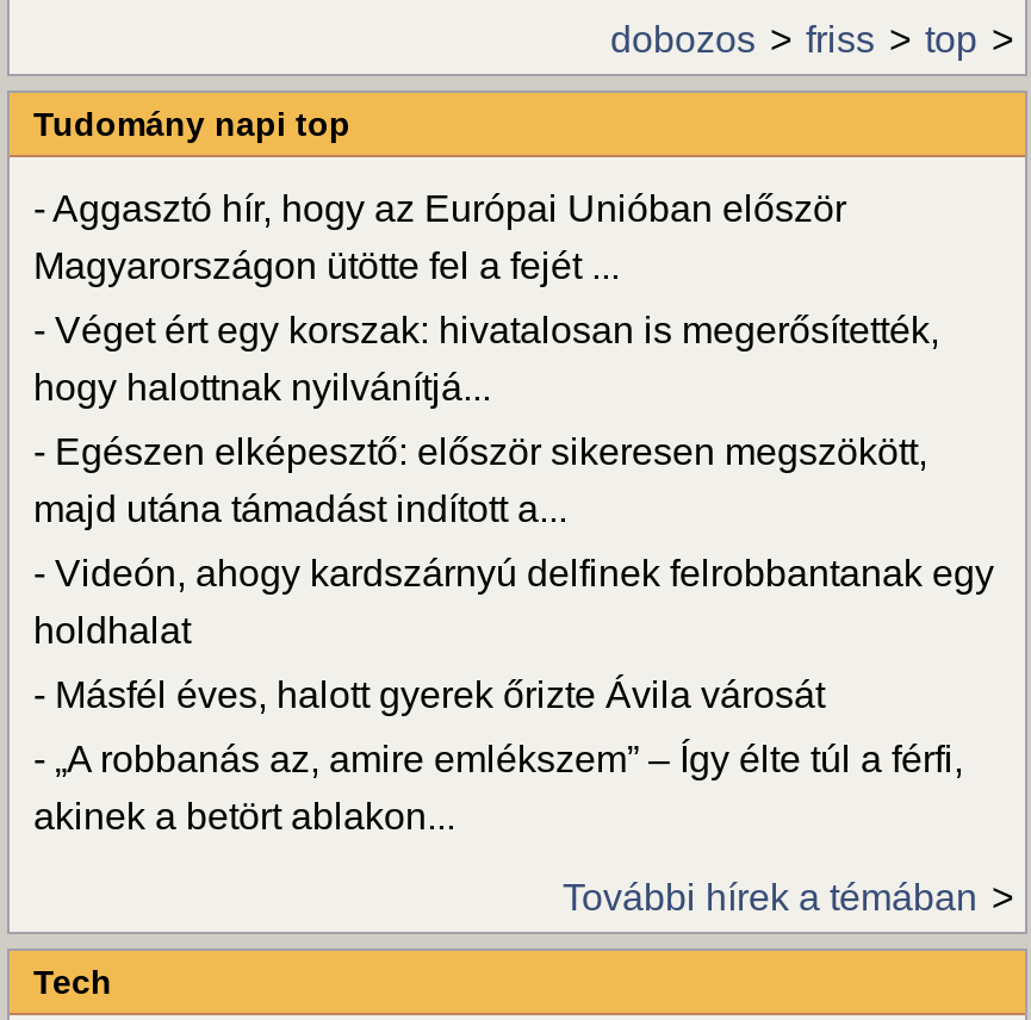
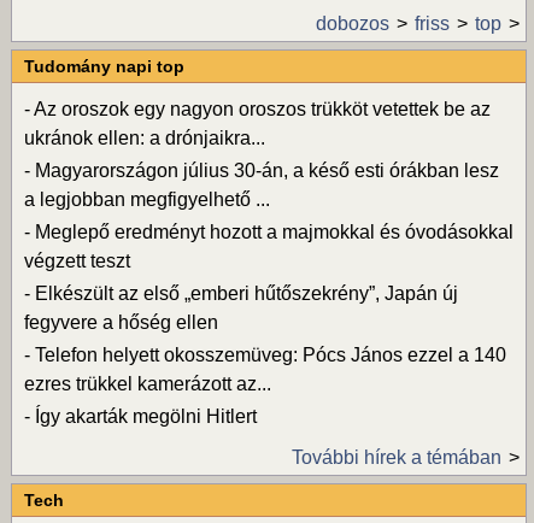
[33,188,846,286] - Aggasztó hír, hogy az Európai Unióban először | Magyarországon ütötte fel a fejét ... -> [24,99,491,148] - Az oroszok egy nagyon oroszos trükköt vetettek be az | ukránok ellen: a drónjaikra...
[33,310,939,408] - Véget ért egy korszak: hivatalosan is megerősítették, | hogy halottnak nyilvánítjá... -> [24,160,499,210] - Magyarországon július 30-án, a késő esti órákban lesz | a legjobban megfigyelhető ...
[33,431,927,529] - Egészen elképesztő: először sikeresen megszökött, | majd utána támadást indított a... -> [24,222,514,271] - Meglepő eredményt hozott a majmokkal és óvodásokkal | végzett teszt
[33,553,994,651] - Videón, ahogy kardszárnyú delfinek felrobbantanak egy | holdhalat -> [24,283,458,333] - Elkészült az első „emberi hűtőszekrény”, Japán új | fegyvere a hőség ellen
[33,674,825,715] - Másfél éves, halott gyerek őrizte Ávila városát -> [24,345,506,394] - Telefon helyett okosszemüveg: Pócs János ezzel a 140 | ezres trükkel kamerázott az...
[33,739,963,836] - „A robbanás az, amire emlékszem” – Így élte túl a férfi, | akinek a betört ablakon... -> [24,406,257,427] - Így akarták megölni Hitlert

